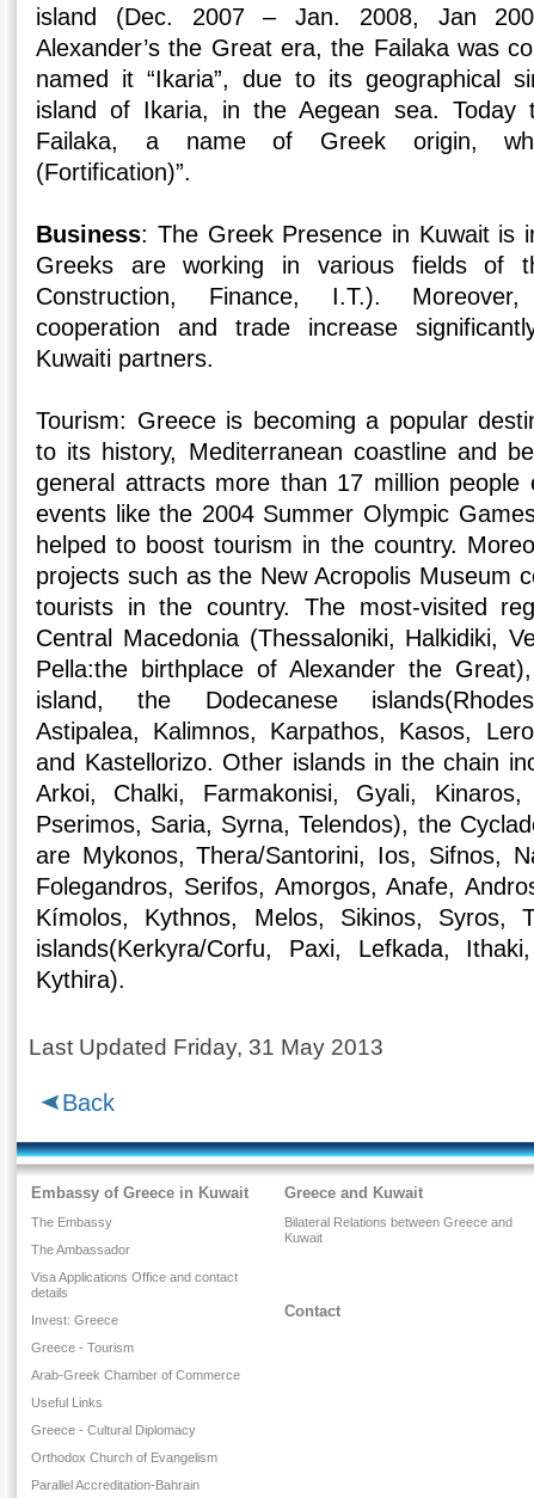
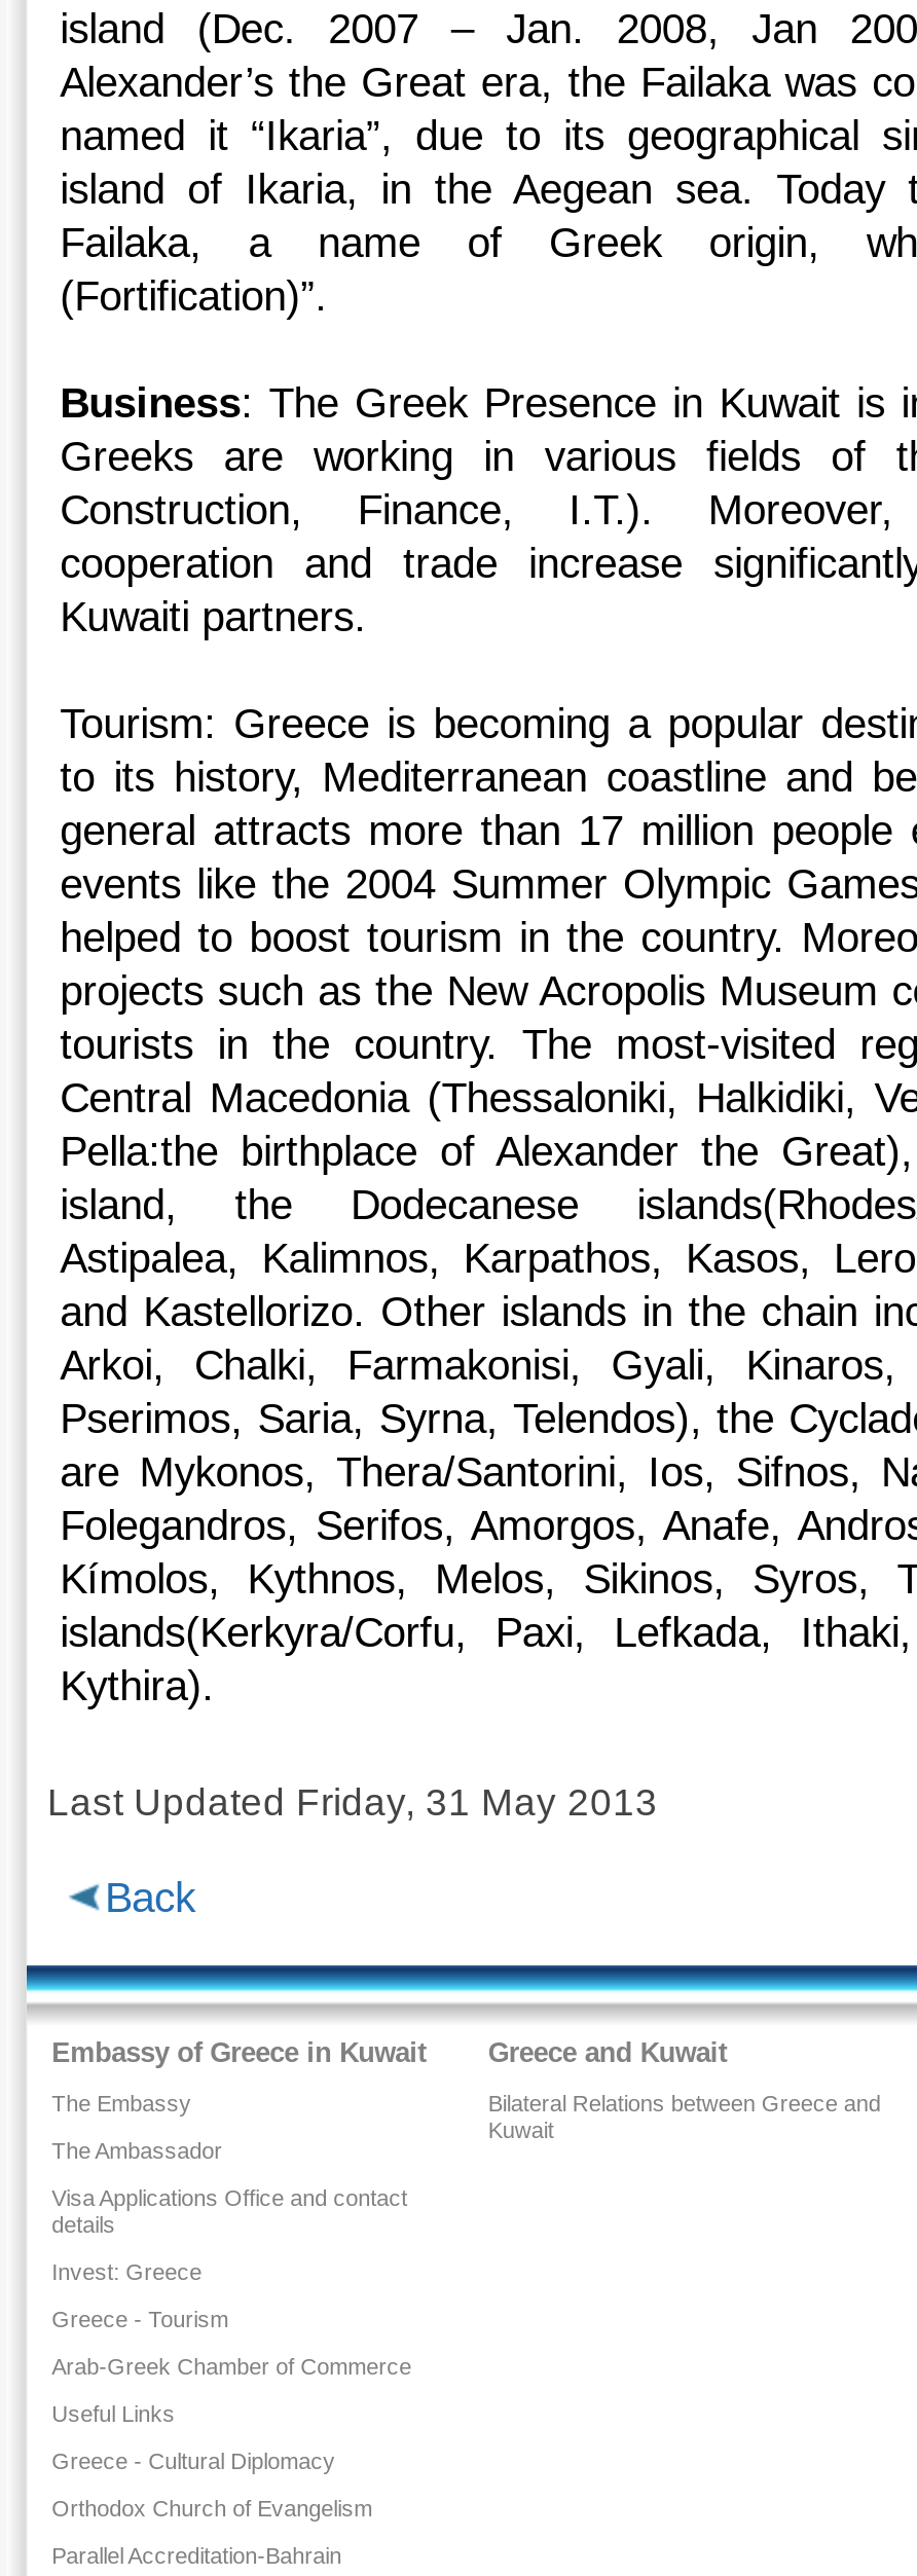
[285,1302,341,1320] Contact -> none

